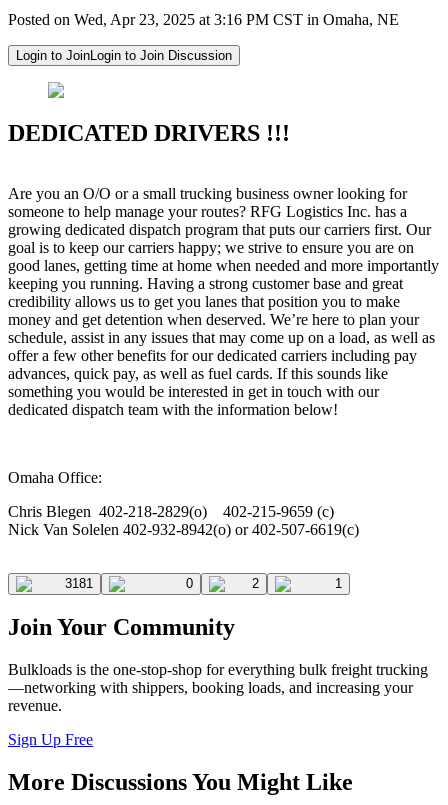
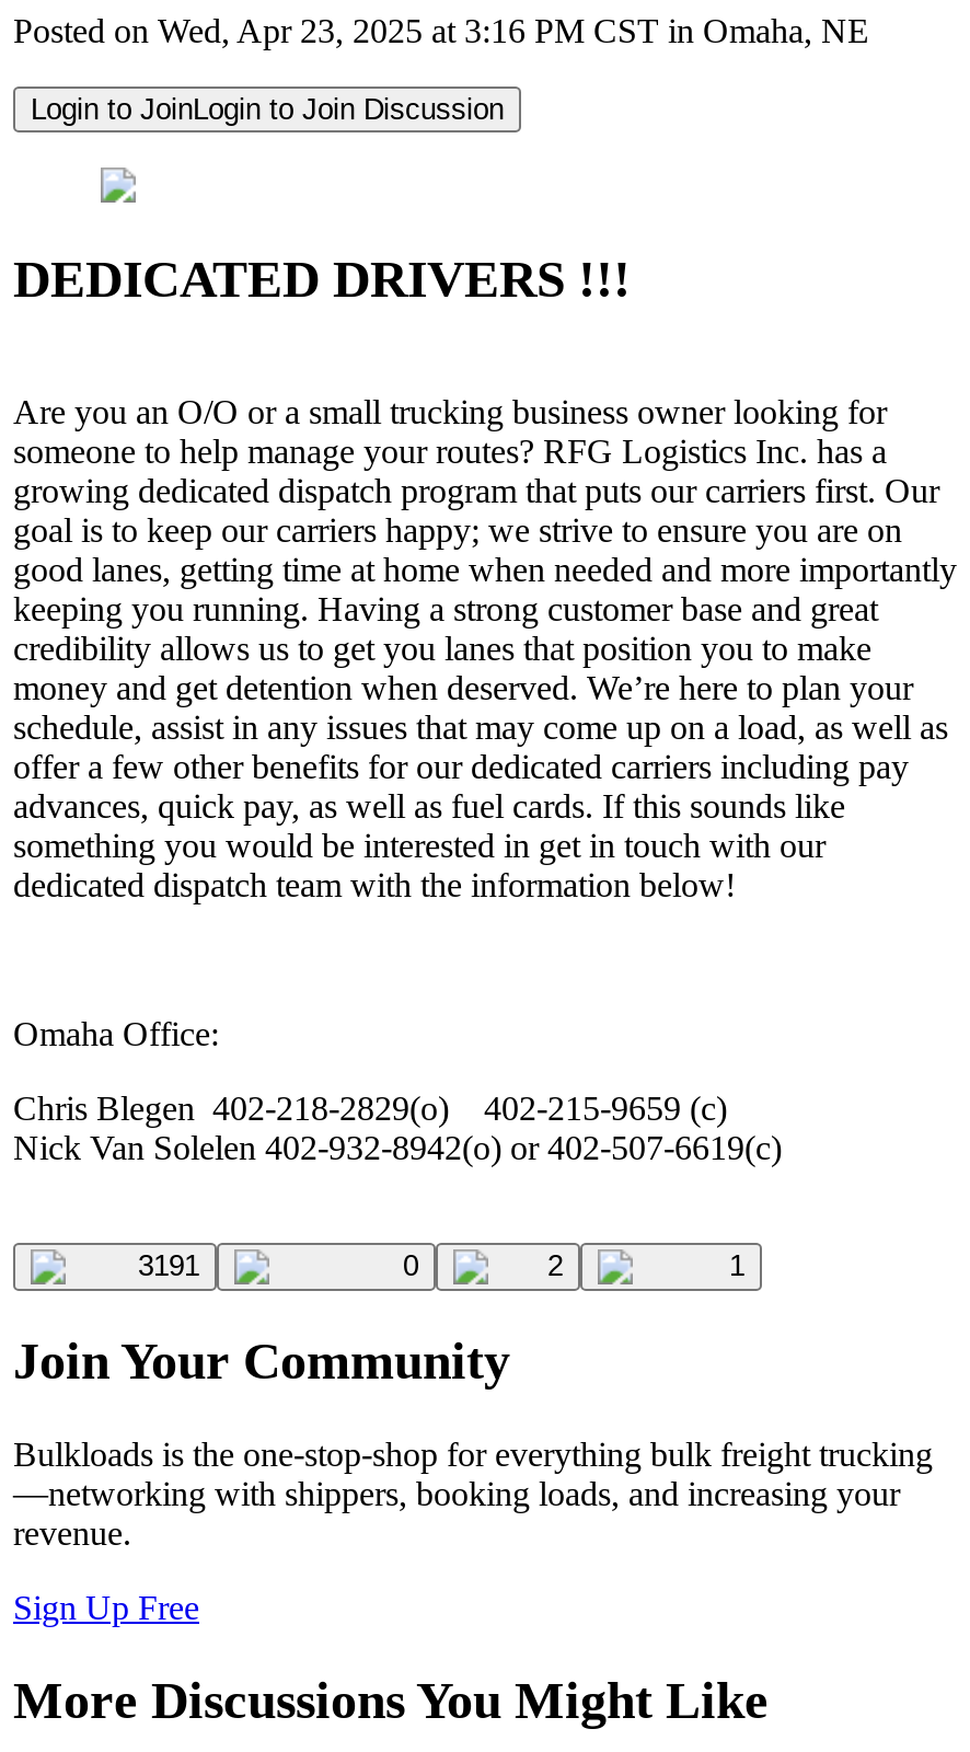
[65,575,93,590] 3181 -> [138,1248,199,1281] 3191

